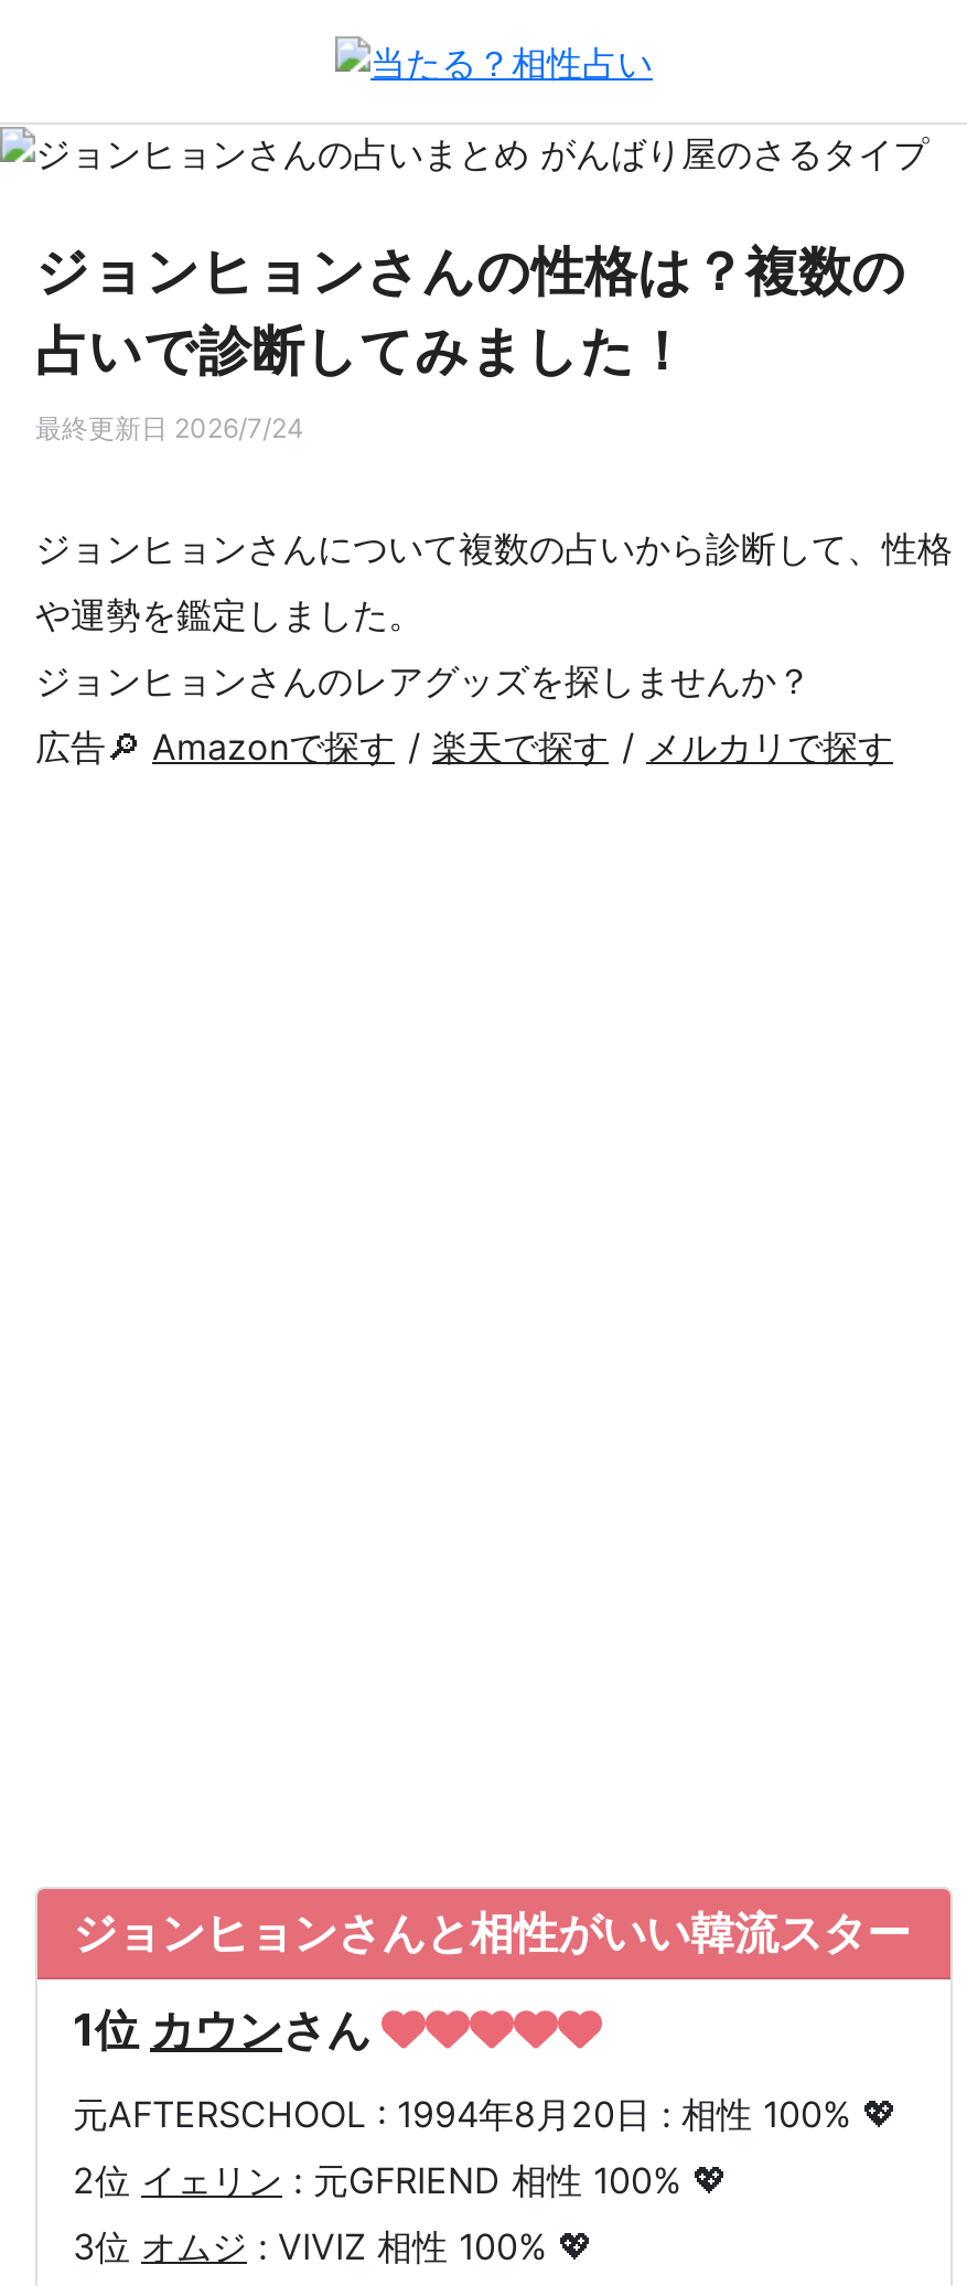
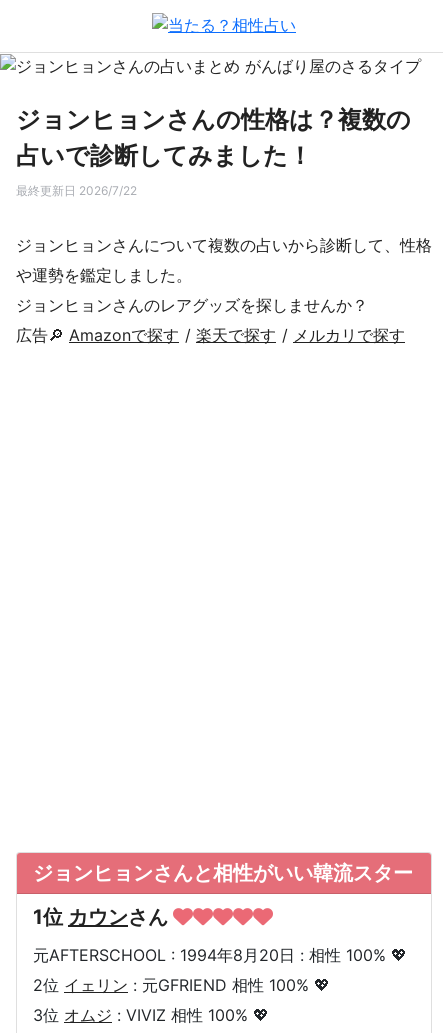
[35,412,304,445] 最終更新日 2026/7/24 -> [16,183,137,198] 最終更新日 2026/7/22

